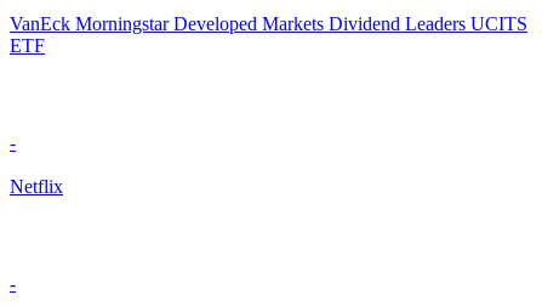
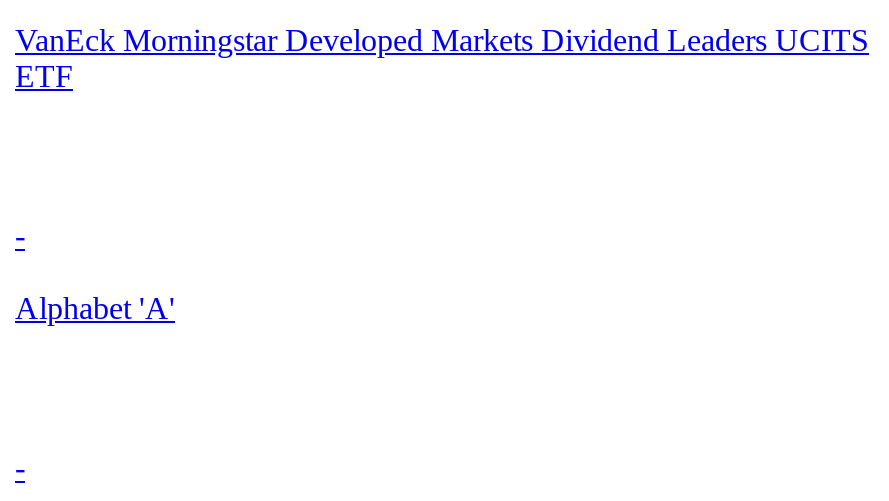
[10,176,63,196] Netflix -> [15,290,175,324] Alphabet 'A'

